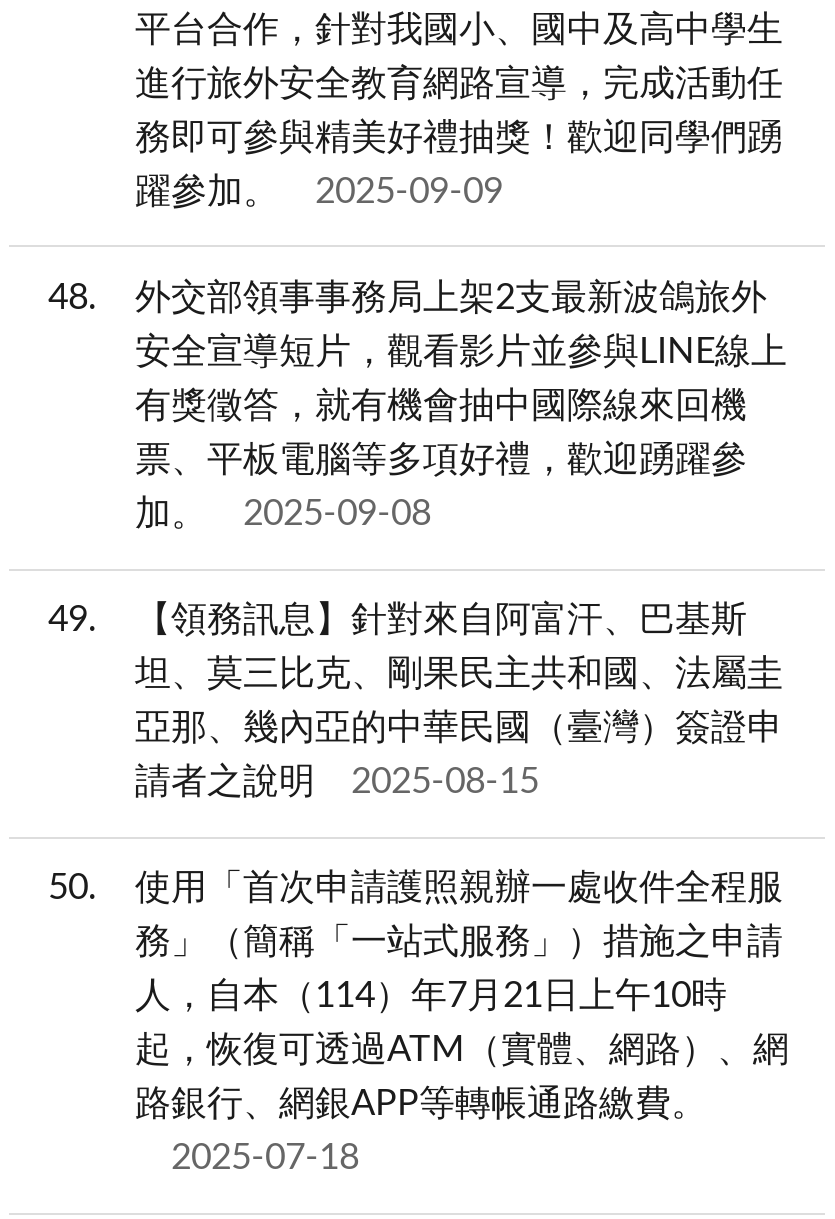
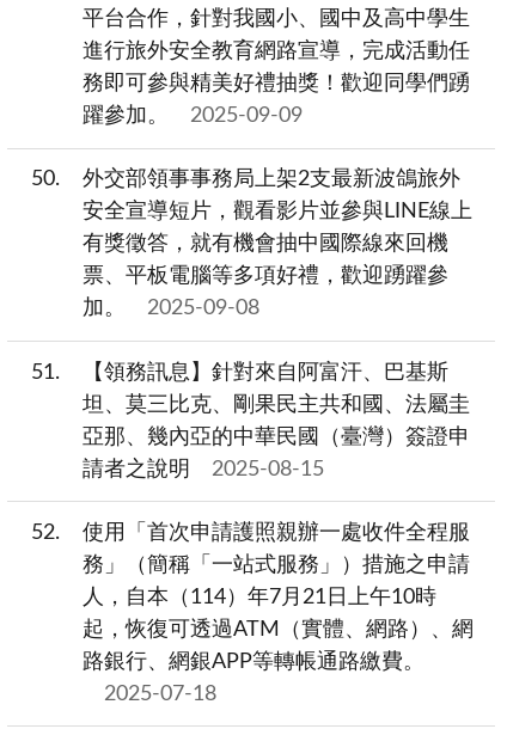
[48,281,767,317] 48 外交部領事事務局上架2支最新波鴿旅外 -> [30,169,460,190] 50 外交部領事事務局上架2支最新波鴿旅外
[48,603,747,639] 49 【領務訊息】針對來自阿富汗、巴基斯 -> [30,362,448,383] 51 【領務訊息】針對來自阿富汗、巴基斯
[48,871,783,907] 50 使用「首次申請護照親辦一處收件全程服 -> [30,522,470,543] 52 使用「首次申請護照親辦一處收件全程服

